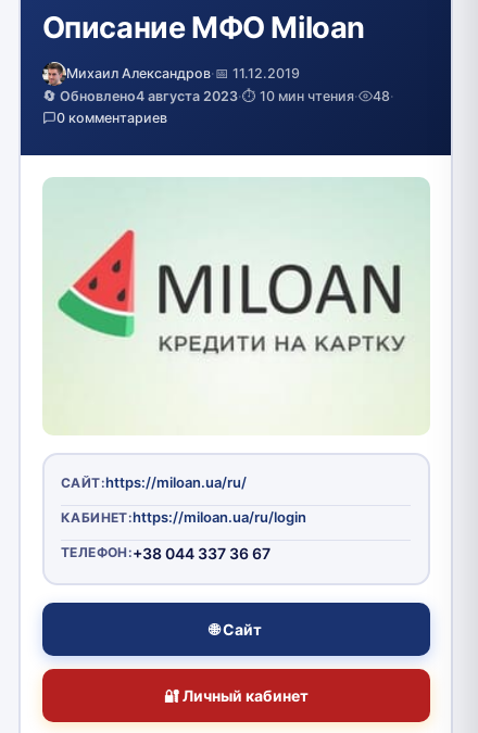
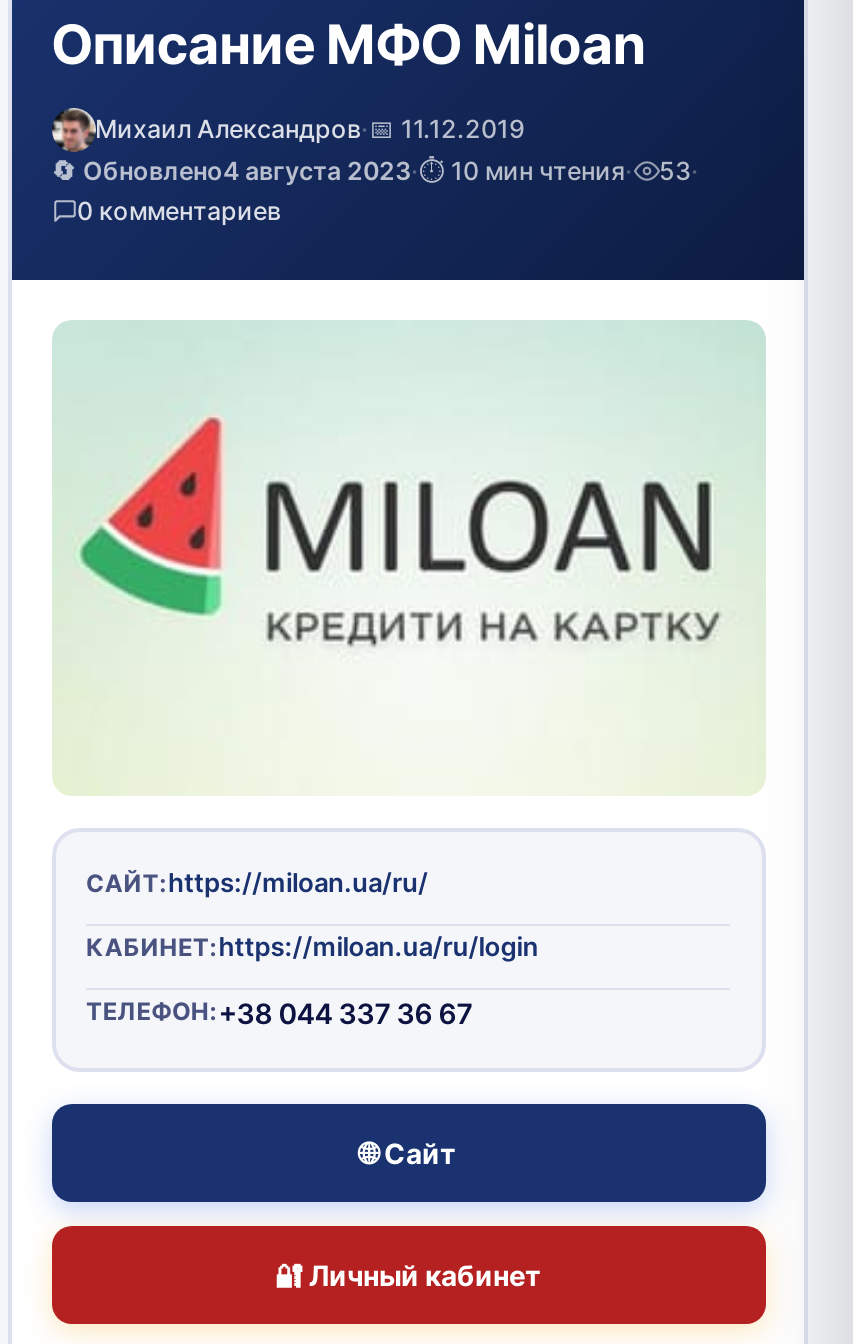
[372,87,394,104] 48· -> [659,155,699,185] 53·

